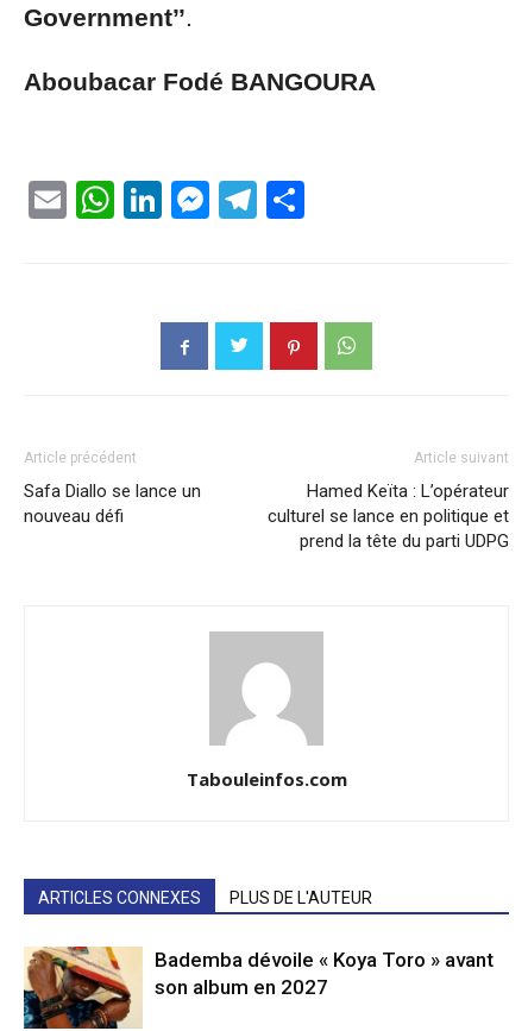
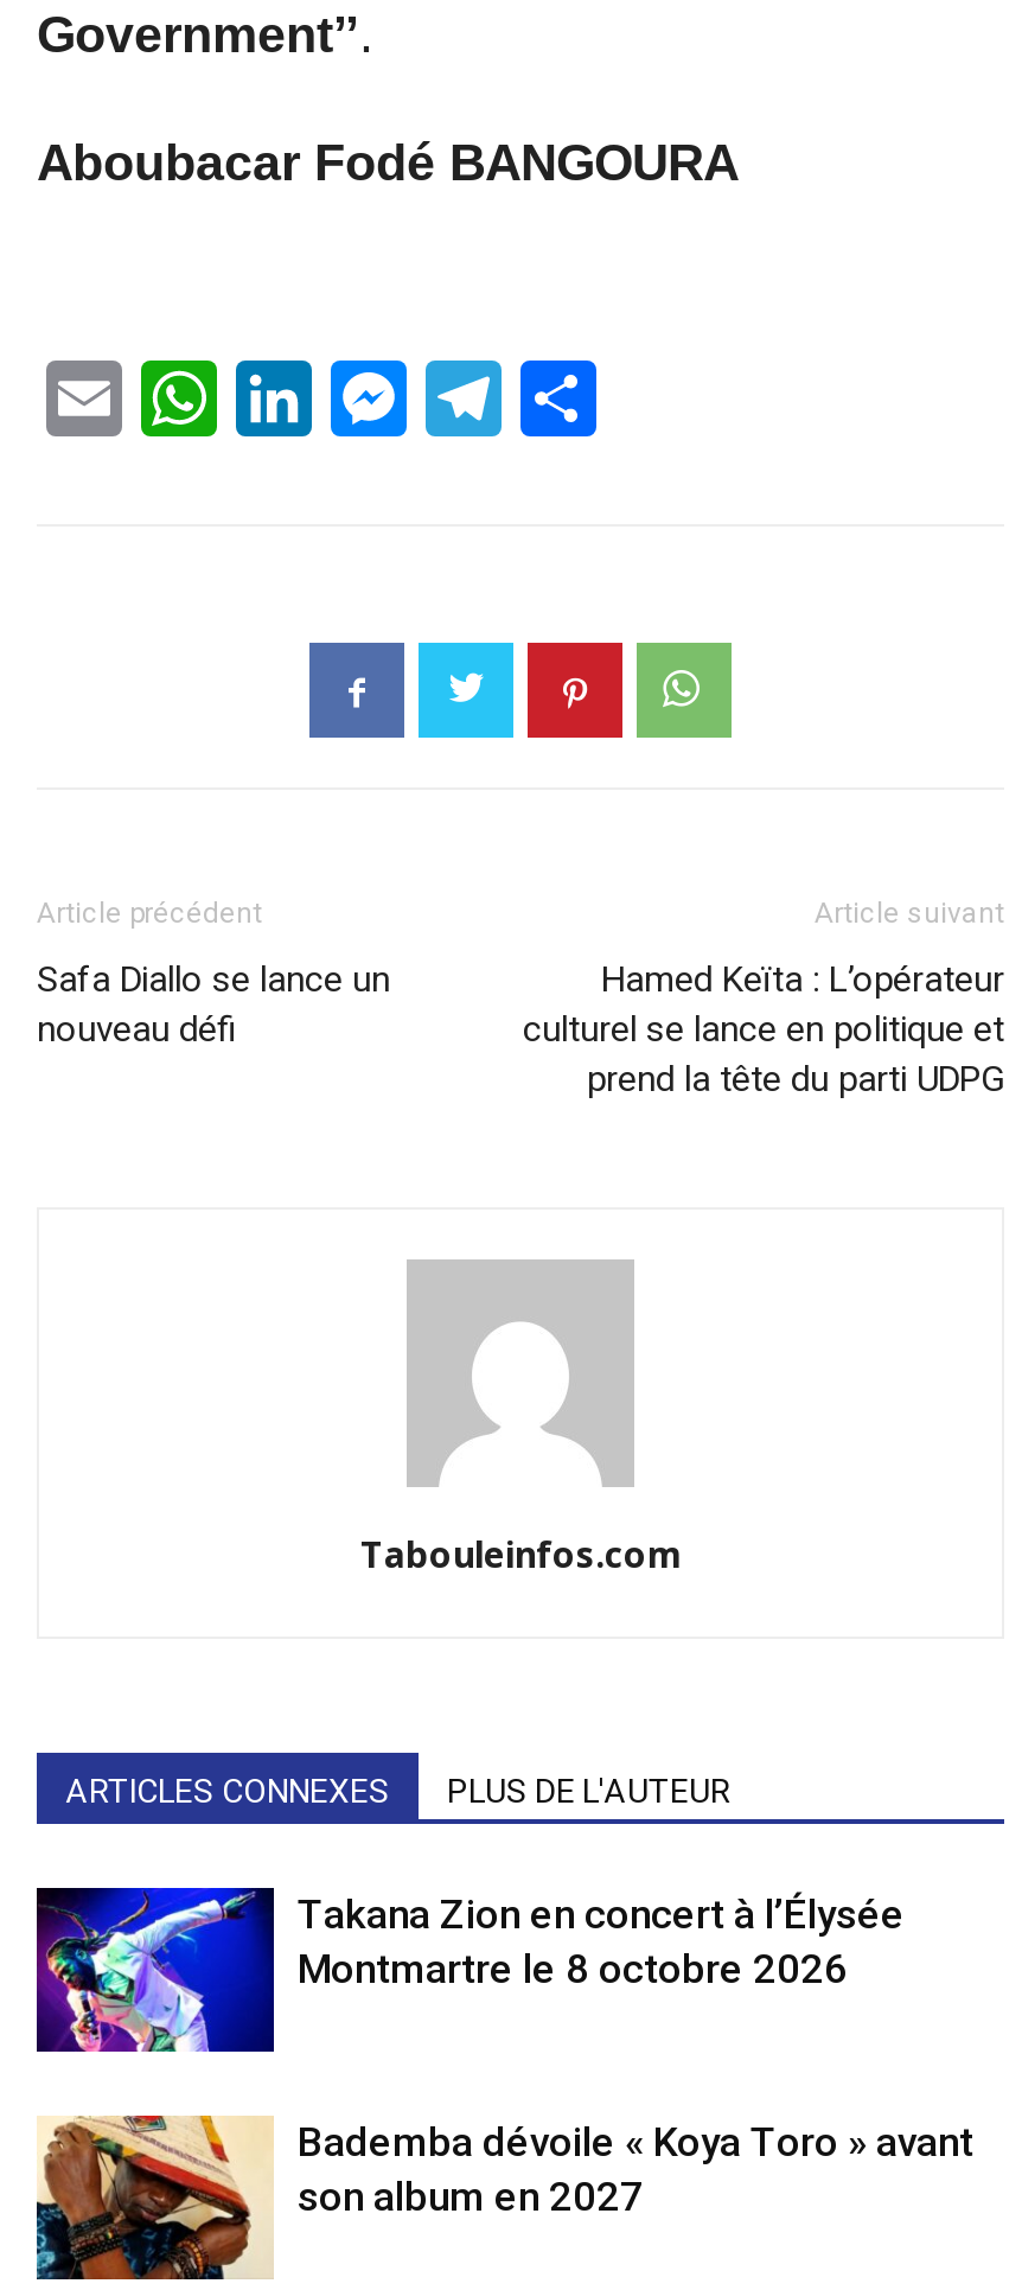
none -> [34,1886,905,2054] [image] | Takana Zion en concert à l’Élysée | Montmartre le 8 octobre 2026

